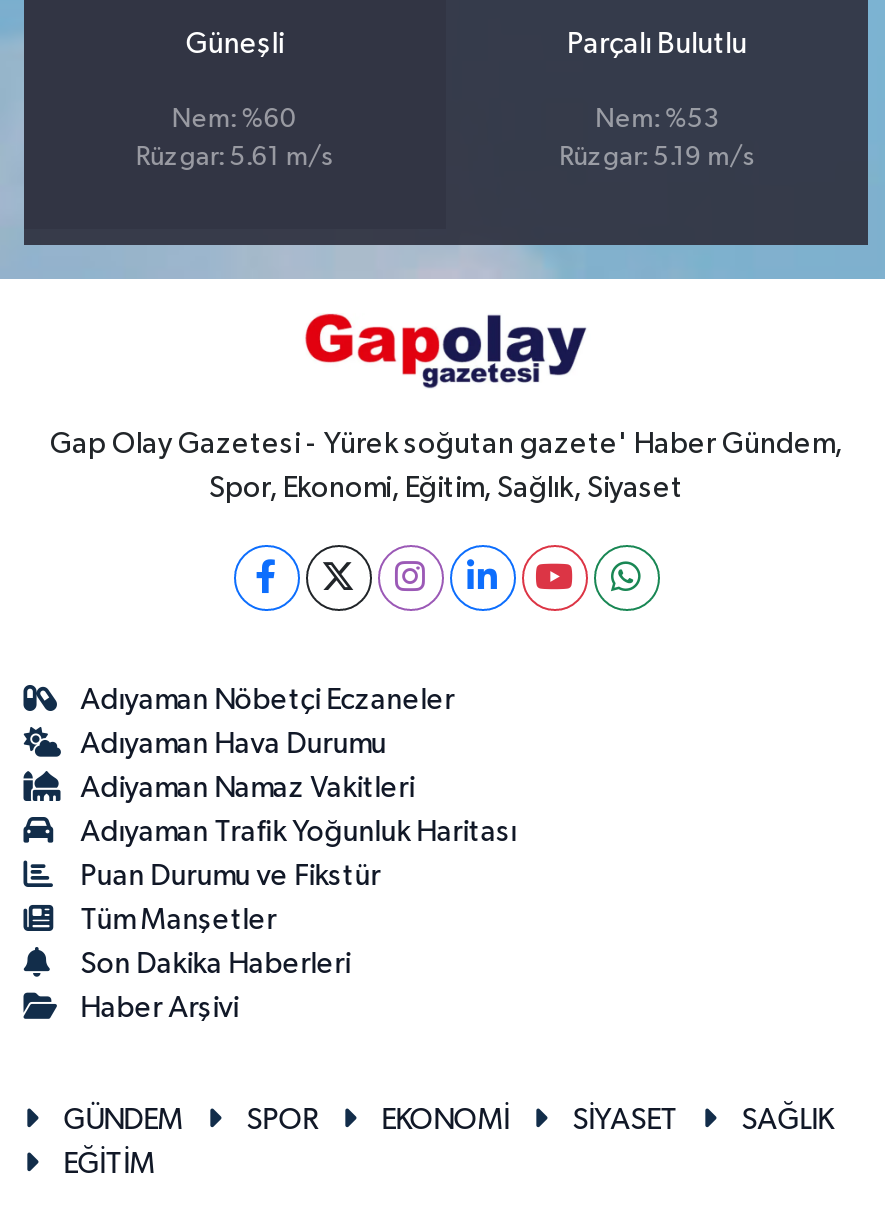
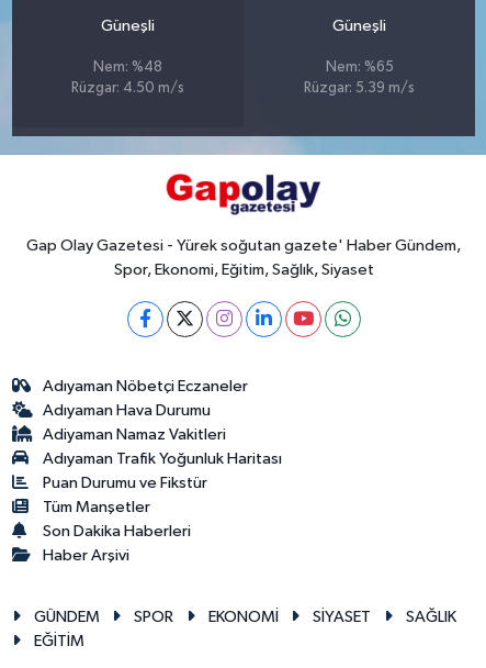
[567,29,747,59] Parçalı Bulutlu -> [333,18,386,34] Güneşli
[172,107,298,133] Nem: %60 -> [93,61,162,75] Nem: %48
[595,107,719,133] Nem: %53 -> [325,61,393,75] Nem: %65
[136,145,334,171] Rüzgar: 5.61 m/s -> [71,81,184,96] Rüzgar: 4.50 m/s
[559,145,755,171] Rüzgar: 5.19 m/s -> [304,81,415,96] Rüzgar: 5.39 m/s

